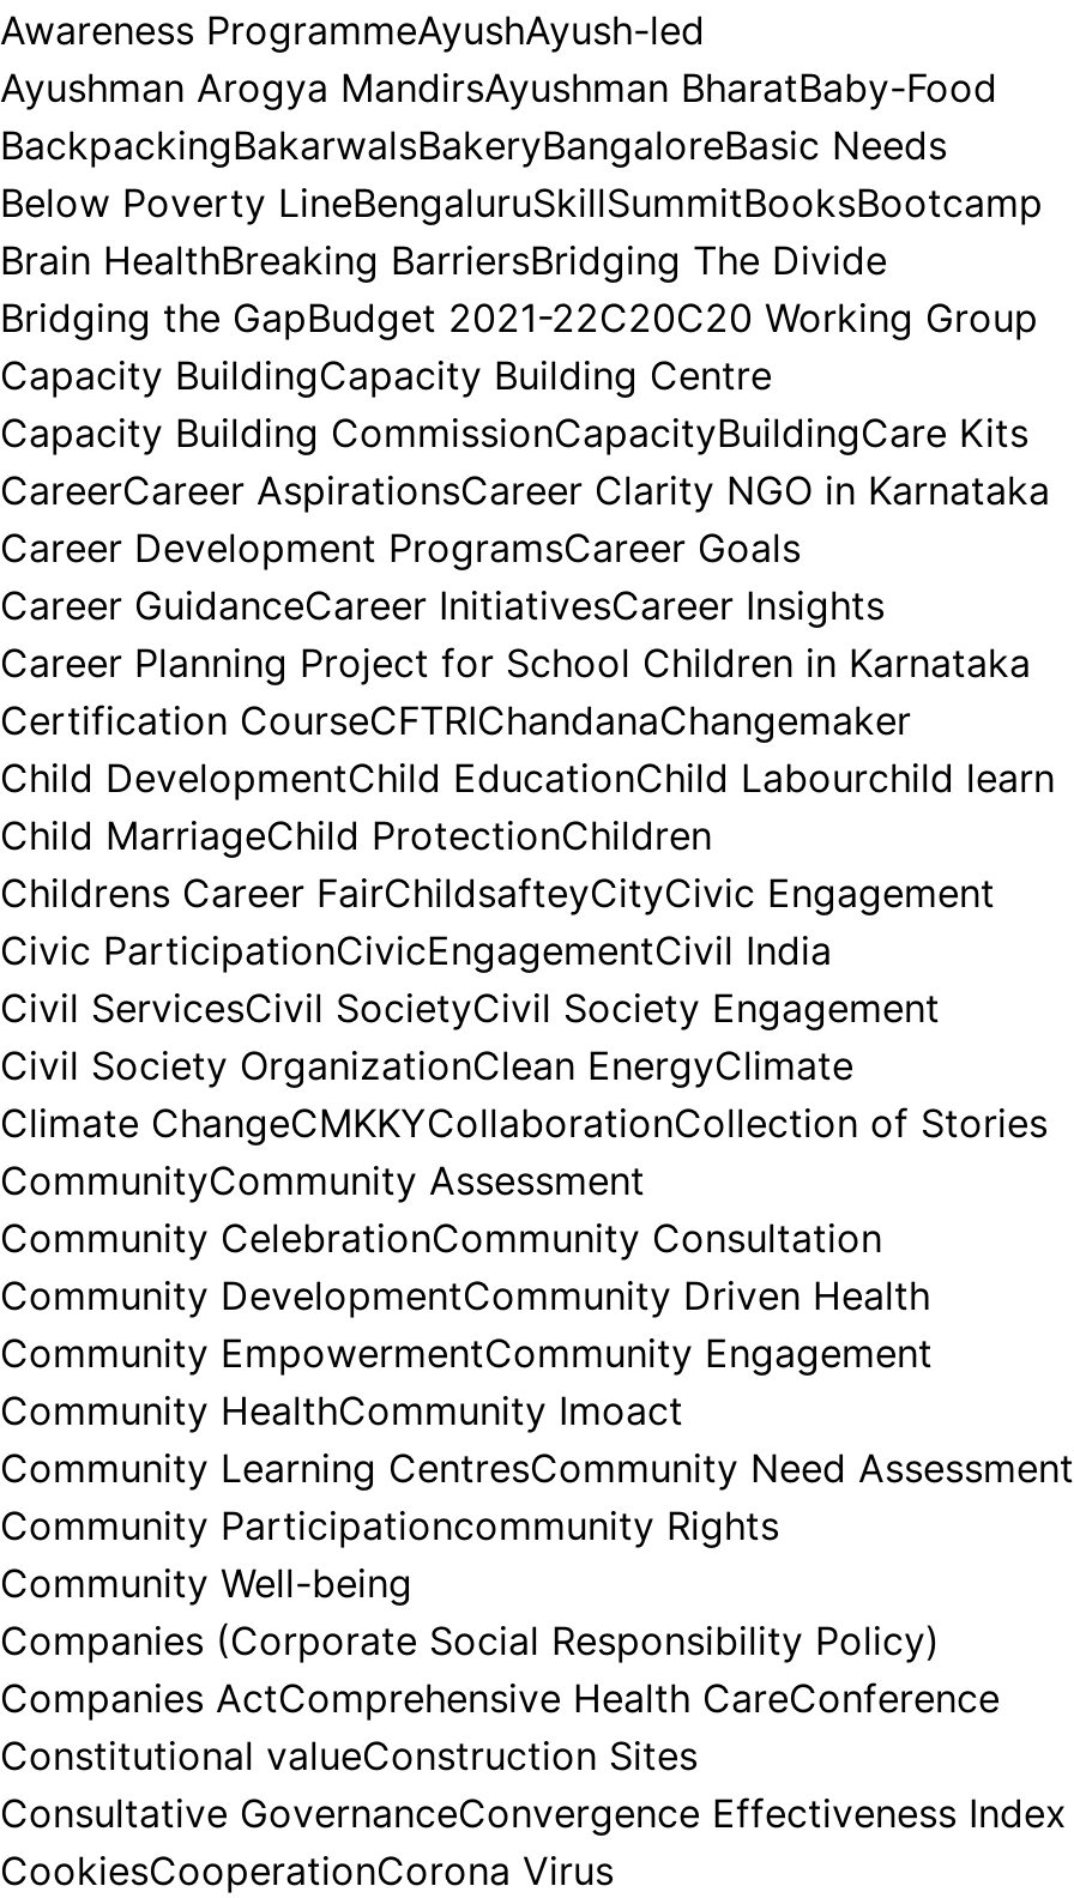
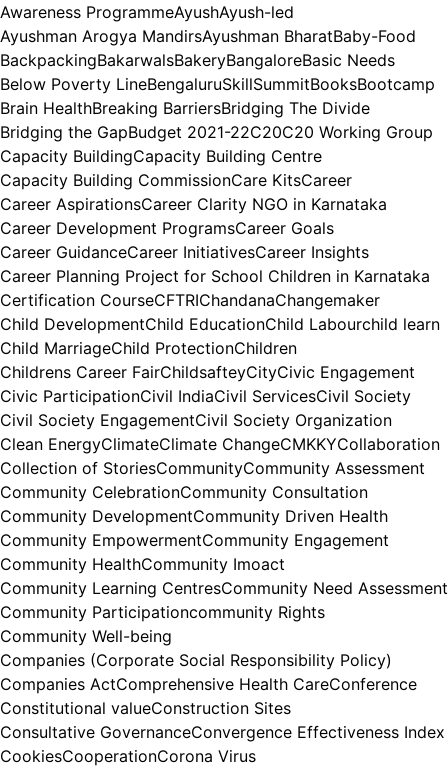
[0,408,1050,513] Capacity Building CommissionCapacityBuildingCare Kits | CareerCareer AspirationsCareer Clarity NGO in Karnataka -> [0,170,387,214] Capacity Building CommissionCare KitsCareer | Career AspirationsCareer Clarity NGO in Karnataka
[0,926,1048,1204] Civic ParticipationCivicEngagementCivil India | Civil ServicesCivil SocietyCivil Society Engagement | Civil Society OrganizationClean EnergyClimate | Climate ChangeCMKKYCollaborationCollection of Stories | CommunityCommunity Assessment -> [0,386,440,478] Civic ParticipationCivil IndiaCivil ServicesCivil Society | Civil Society EngagementCivil Society Organization | Clean EnergyClimateClimate ChangeCMKKYCollaboration | Collection of StoriesCommunityCommunity Assessment

